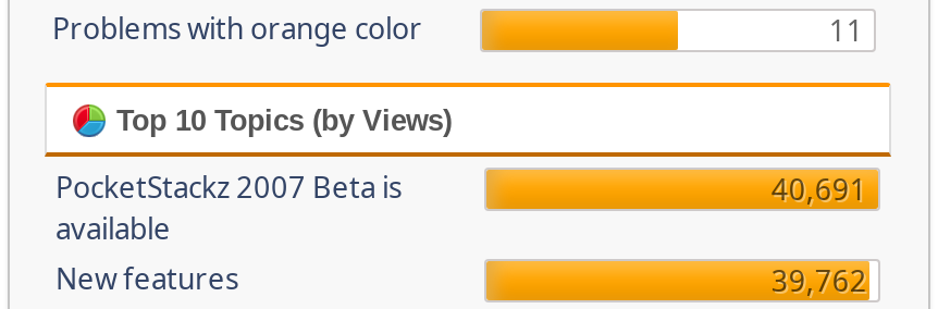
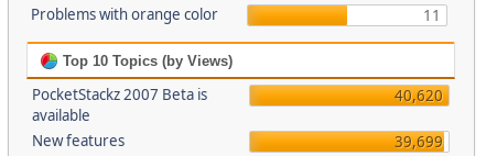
[771,170,867,209] 40,691 -> [394,86,443,105] 40,620
[771,261,867,300] 39,762 -> [394,132,443,152] 39,699

